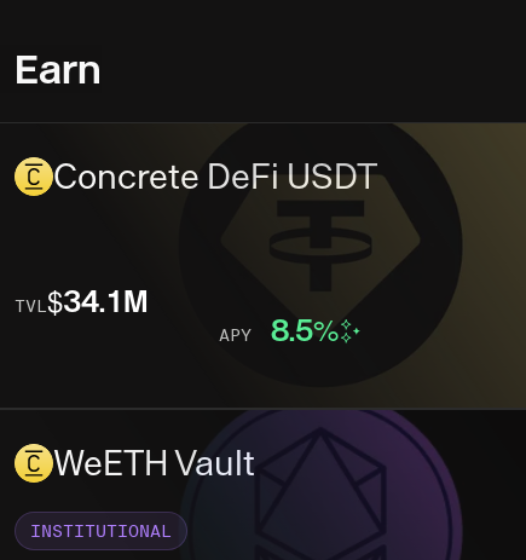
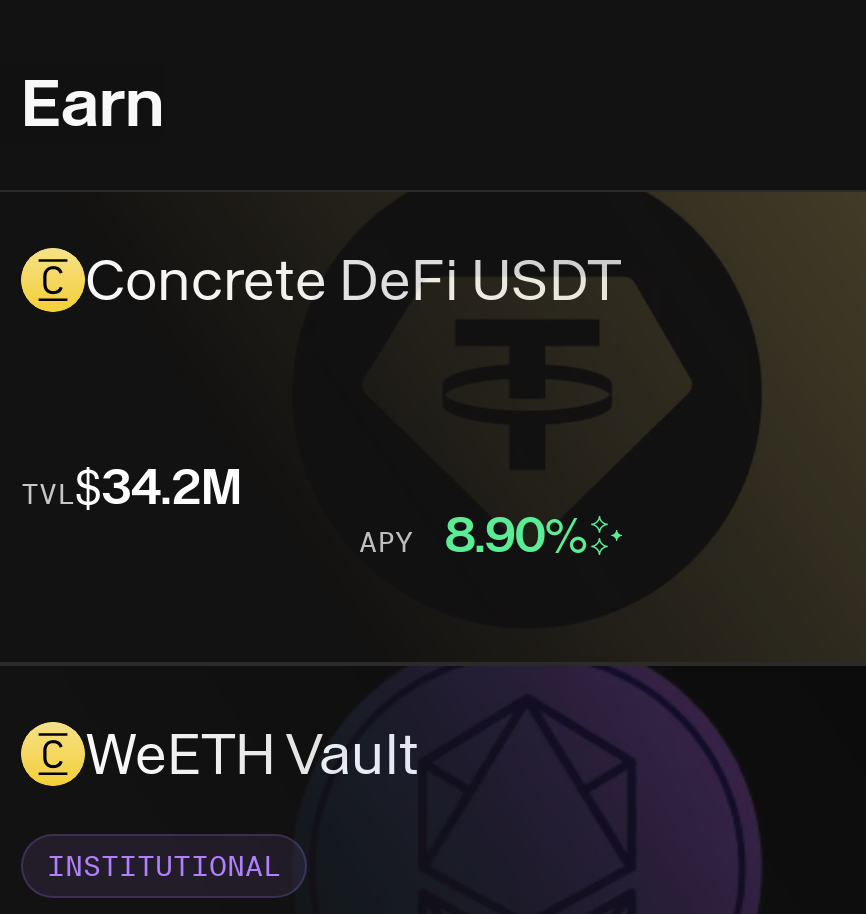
[15,283,149,319] TVL $34.1M -> [21,456,243,516] TVL $34.2M
[219,312,339,348] APY 8.5% -> [359,504,587,564] APY 8.90%

